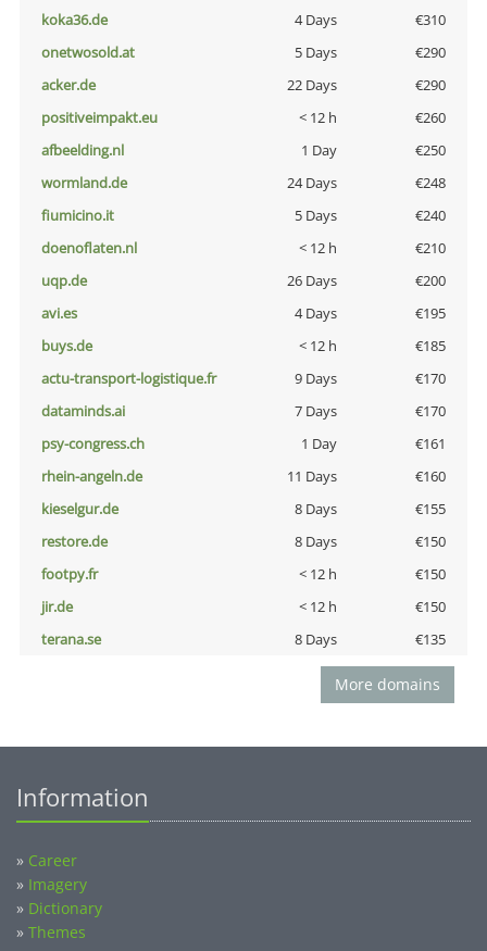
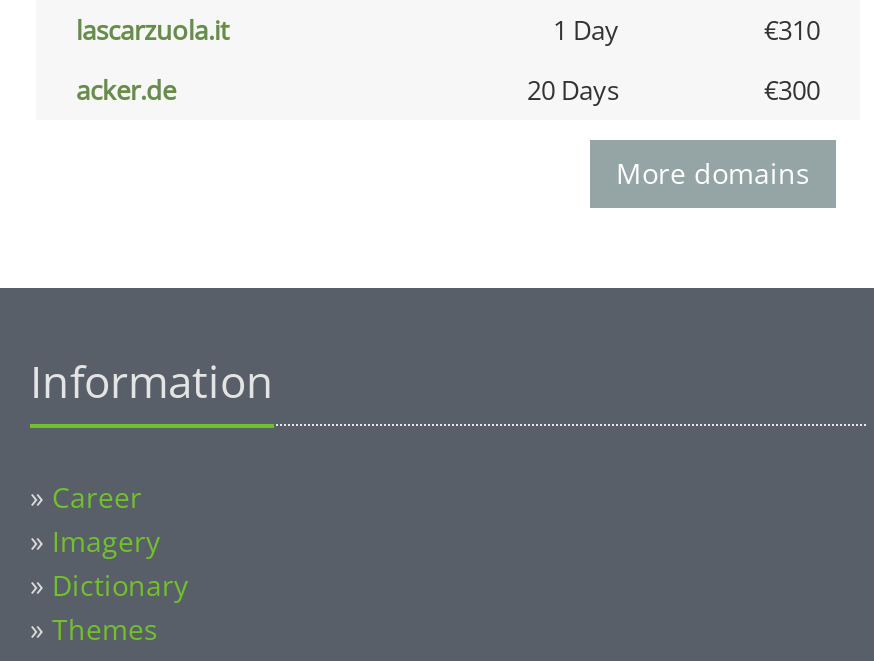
[41,9,336,29] koka36.de | 4 Days -> [76,11,619,47] lascarzuola.it | 1 Day
[41,42,446,61] onetwosold.at | 5 Days | €290 -> none
[41,74,446,648] 22 Days | €290 | positiveimpakt.eu | < 12 h | €260 | afbeelding.nl | 1 Day | €250 | wormland.de | 24 Days | €248 | fiumicino.it | 5 Days | €240 | doenoflaten.nl | < 12 h | €210 | uqp.de | 26 Days | €200 | avi.es | 4 Days | €195 | buys.de | < 12 h | €185 | actu-transport-logistique.fr | 9 Days | €170 | dataminds.ai | 7 Days | €170 | psy-congress.ch | 1 Day | €161 | rhein-angeln.de | 11 Days | €160 | kieselgur.de | 8 Days | €155 | restore.de | 8 Days | €150 | footpy.fr | < 12 h | €150 | jir.de | < 12 h | €150 | terana.se | 8 Days | €135 -> [527,71,820,107] 20 Days | €300

